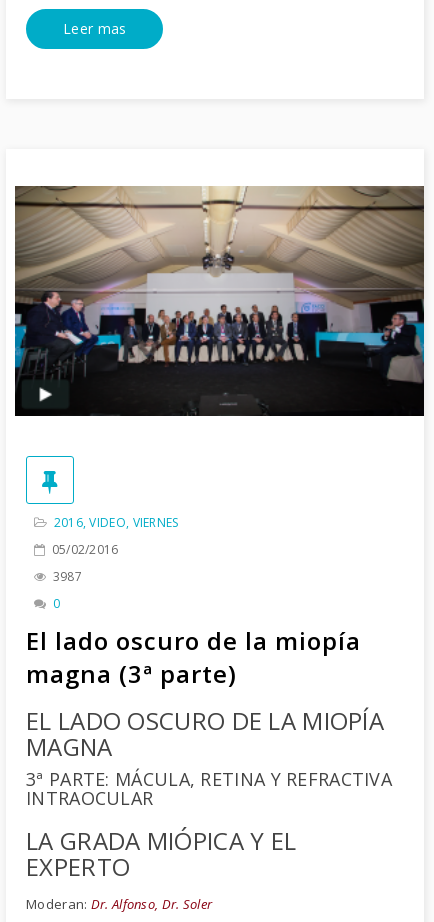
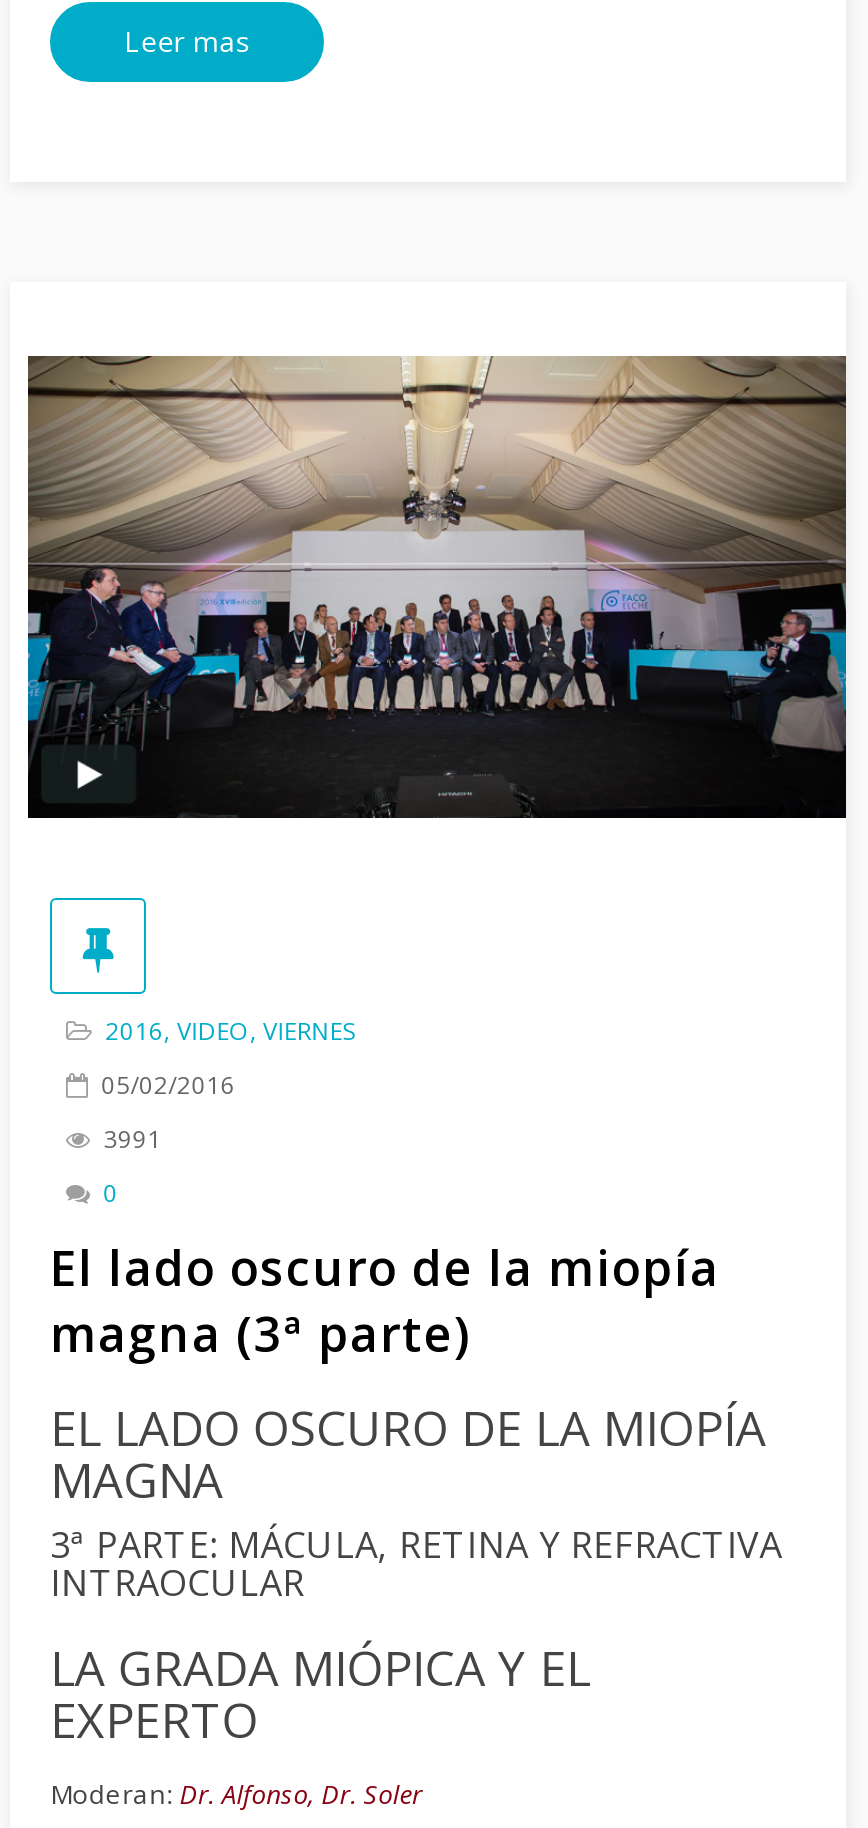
[53,568,82,585] 3987 -> [103,1121,162,1155] 3991

